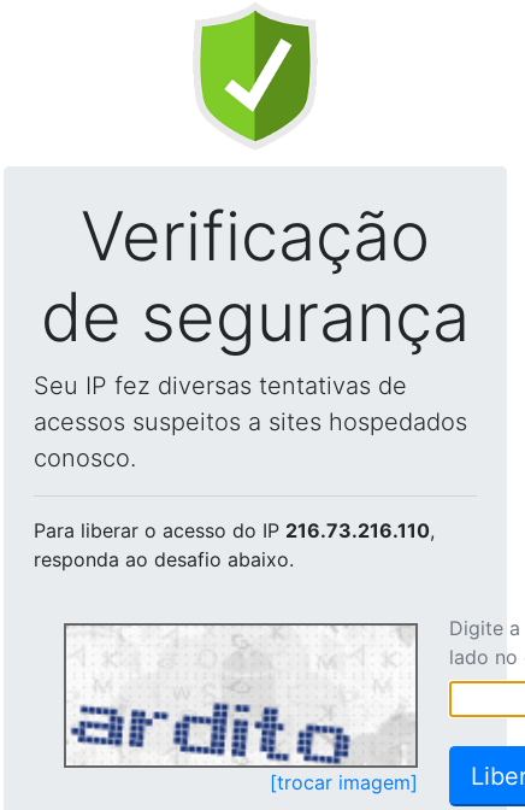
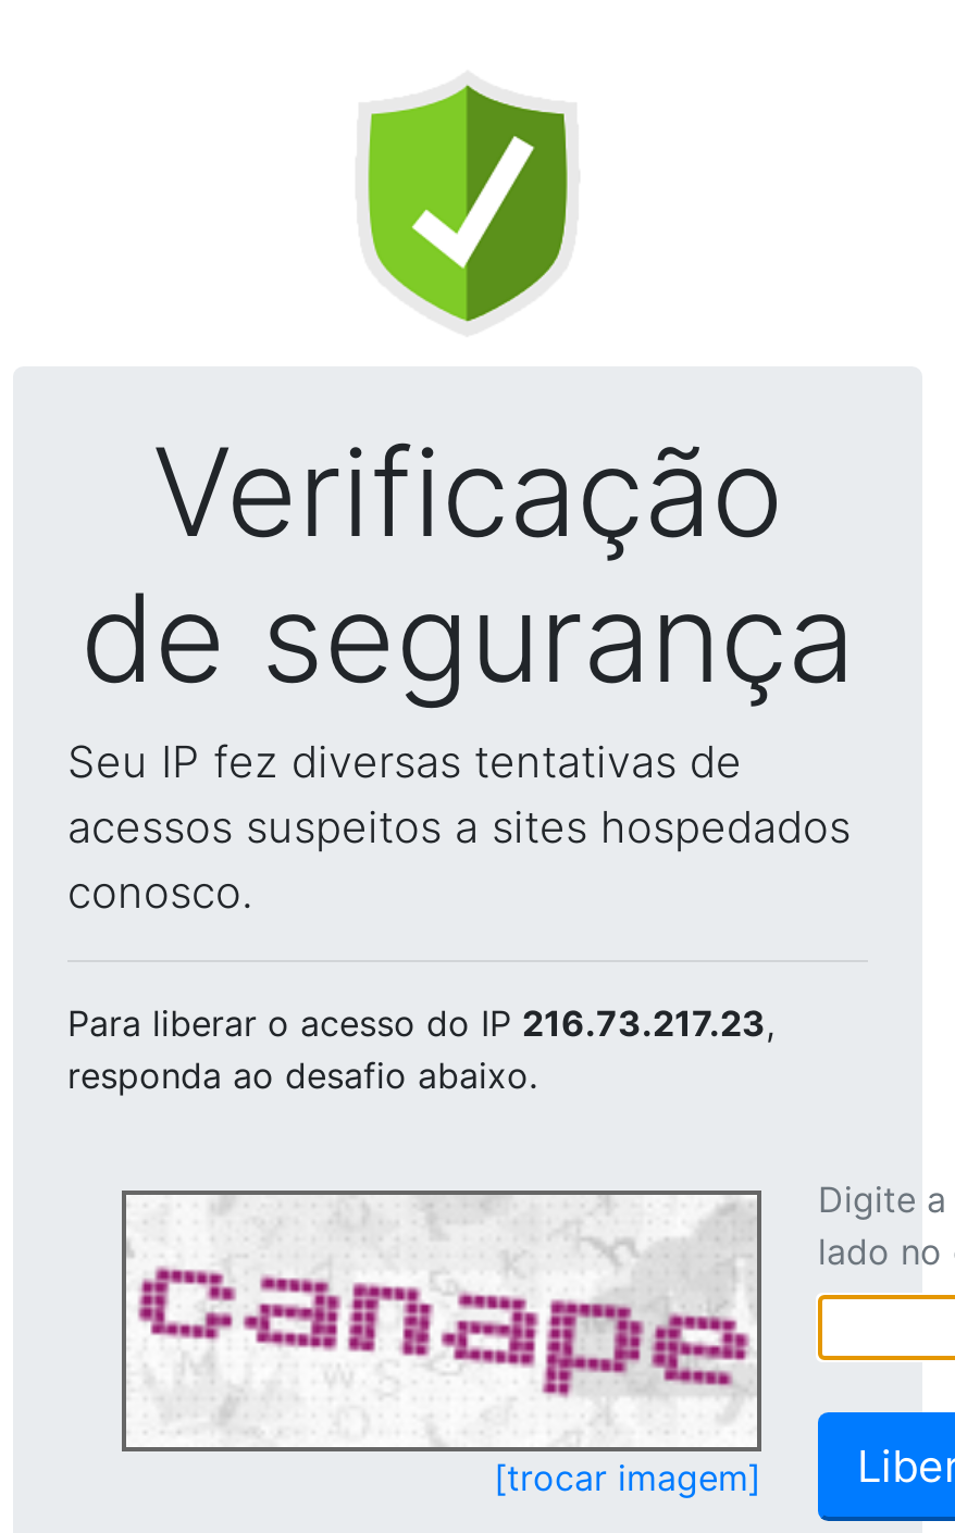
[34,518,435,542] Para liberar o acesso do IP 216.73.216.110, -> [67,1001,774,1045] Para liberar o acesso do IP 216.73.217.23,
[70,630,413,764] [image] -> [135,1201,751,1447] [image]

